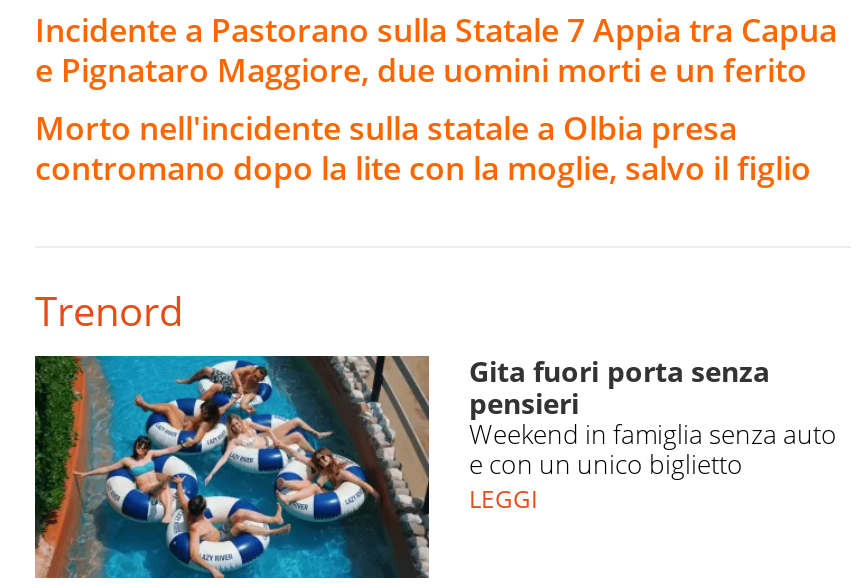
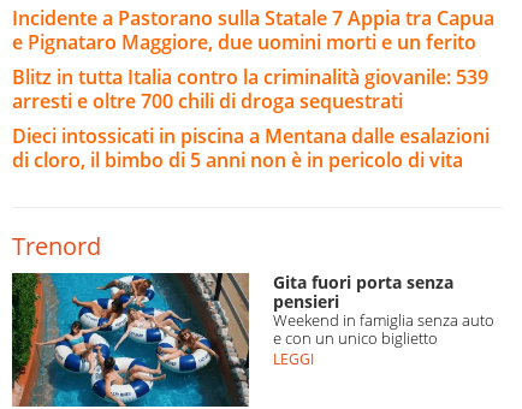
[35,107,811,191] Morto nell'incidente sulla statale a Olbia presa | contromano dopo la lite con la moglie, salvo il figlio -> [12,64,490,174] Blitz in tutta Italia contro la criminalità giovanile: 539 | arresti e oltre 700 chili di droga sequestrati | Dieci intossicati in piscina a Mentana dalle esalazioni | di cloro, il bimbo di 5 anni non è in pericolo di vita

